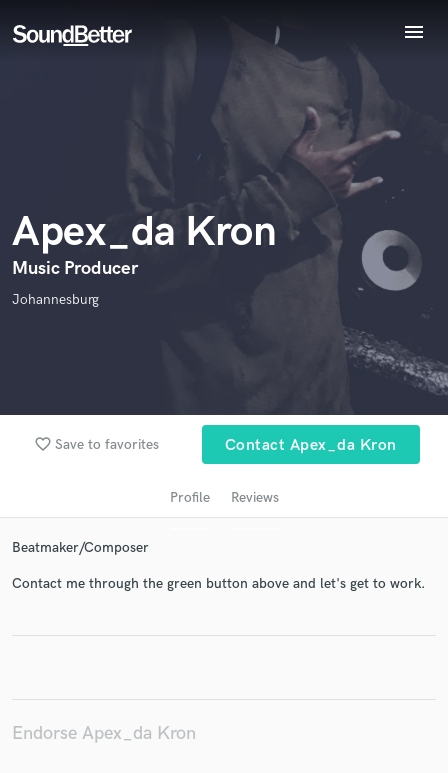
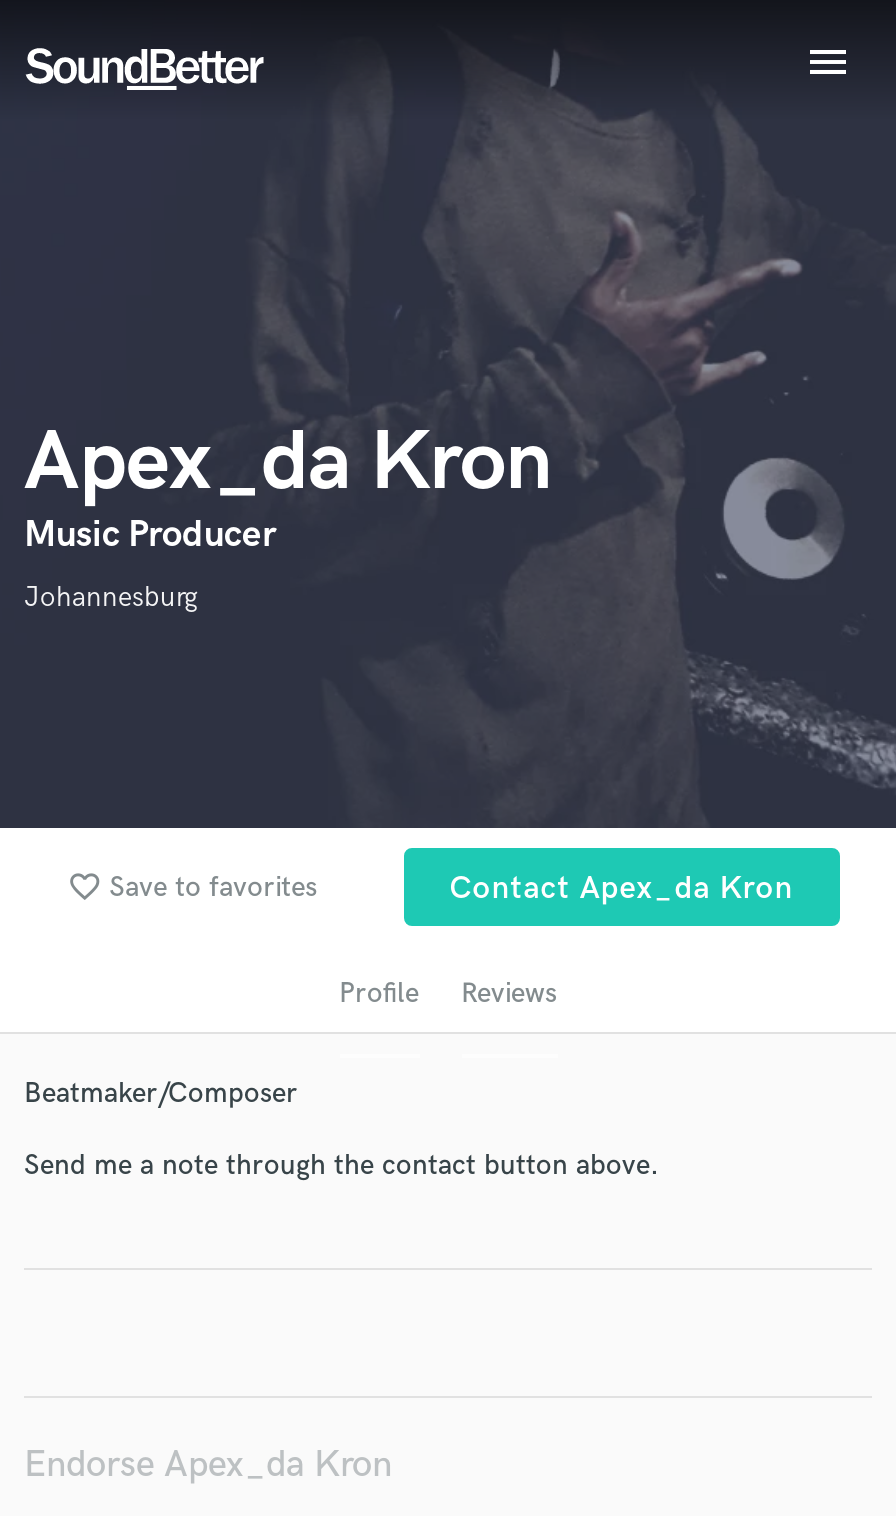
[12,575,425,592] Contact me through the green button above and let's get to work. -> [24,1149,658,1183] Send me a note through the contact button above.

